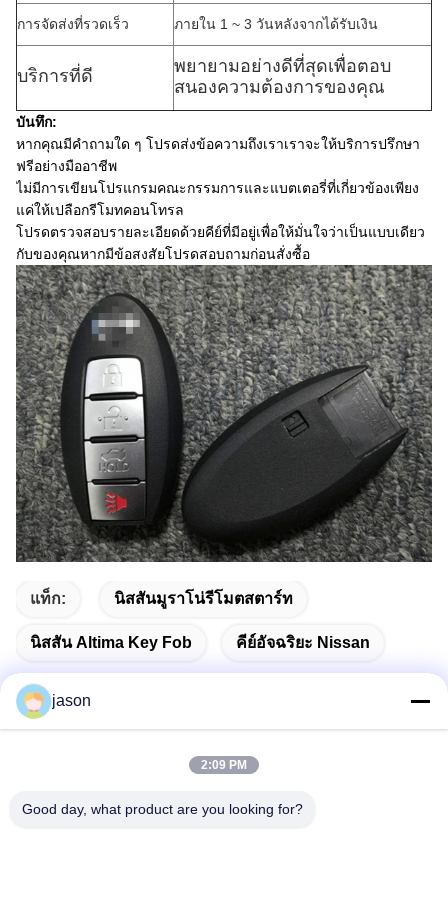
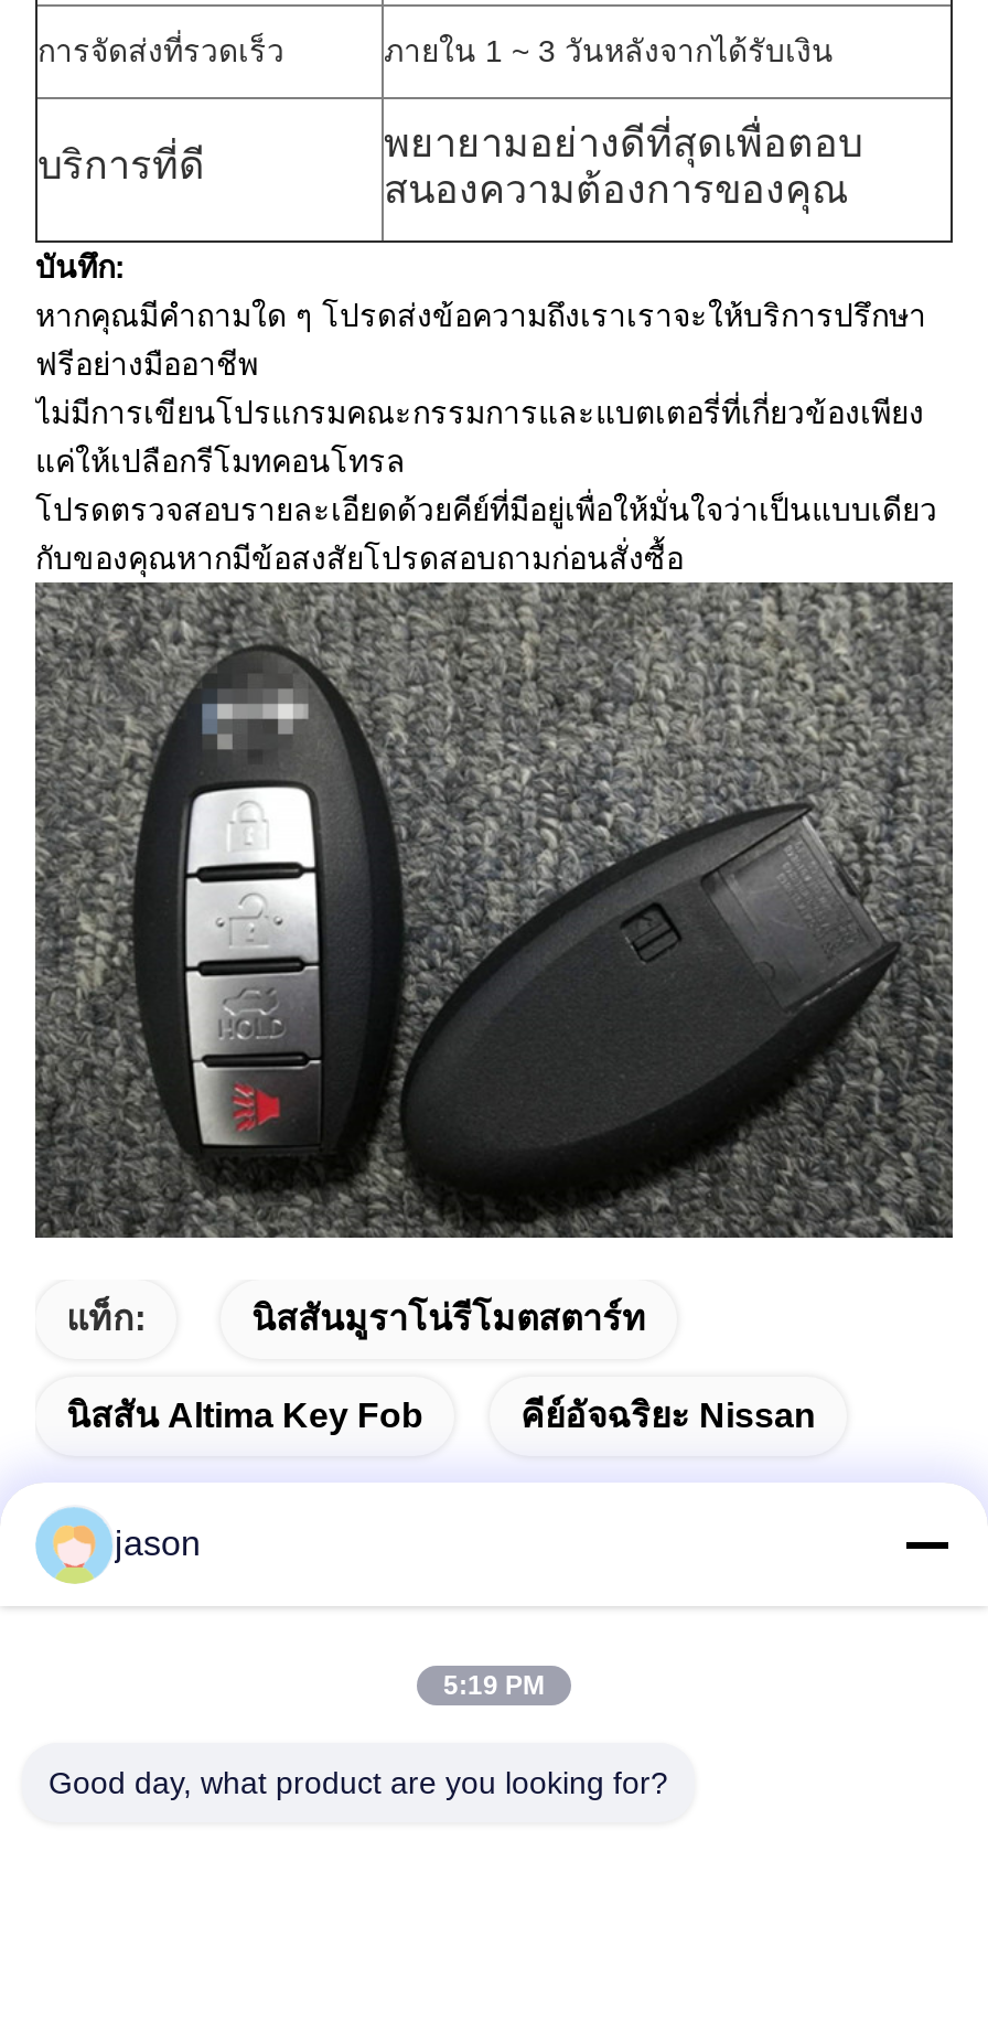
[201,758,247,772] 2:09 PM -> [443,1670,545,1701] 5:19 PM

